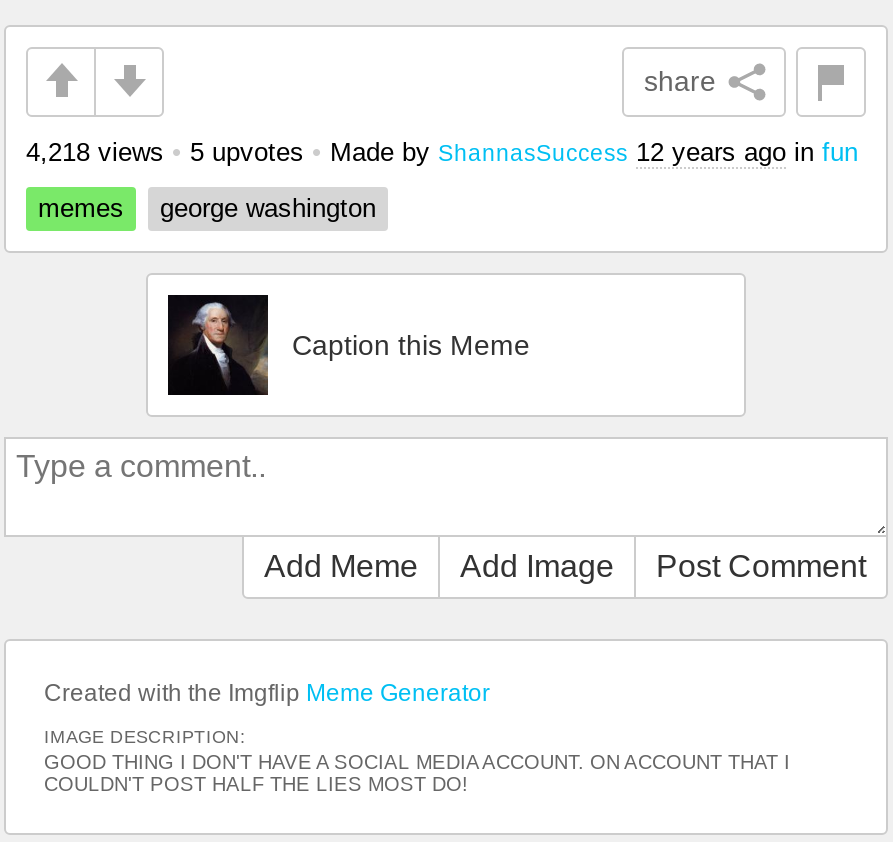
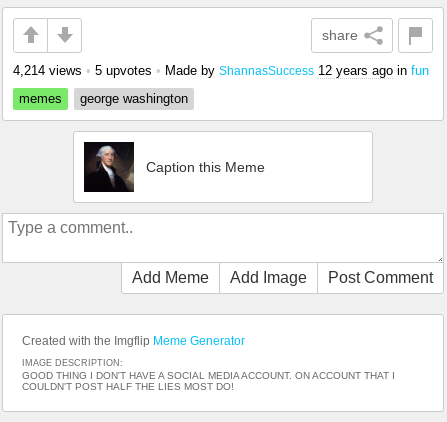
[26,137,858,167] 4,218 views • 5 upvotes • Made by ShannasSuccess 12 years ago in fun -> [13,63,429,78] 4,214 views • 5 upvotes • Made by ShannasSuccess 12 years ago in fun

